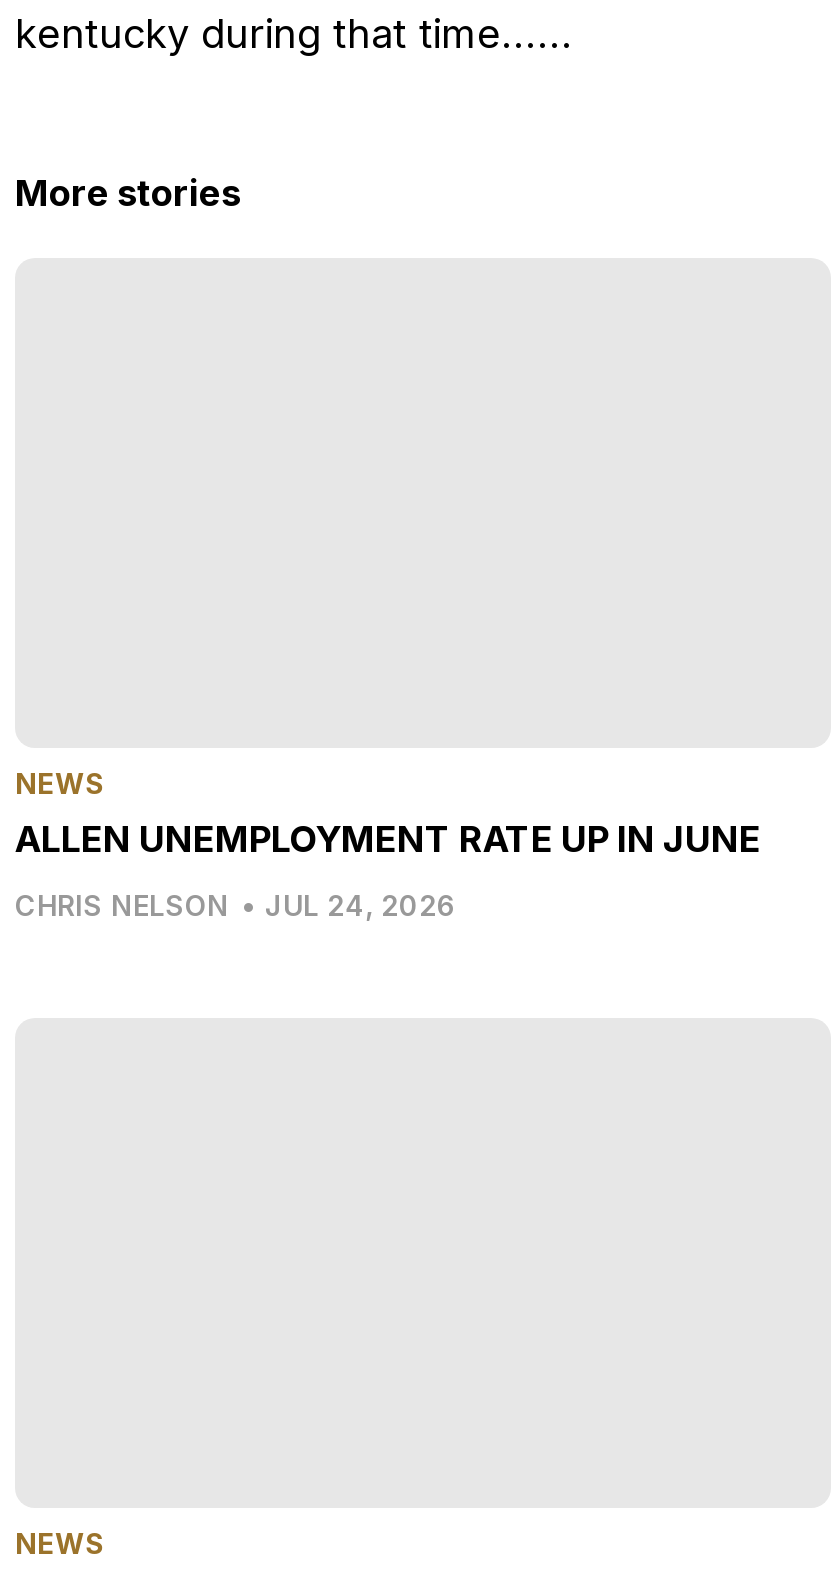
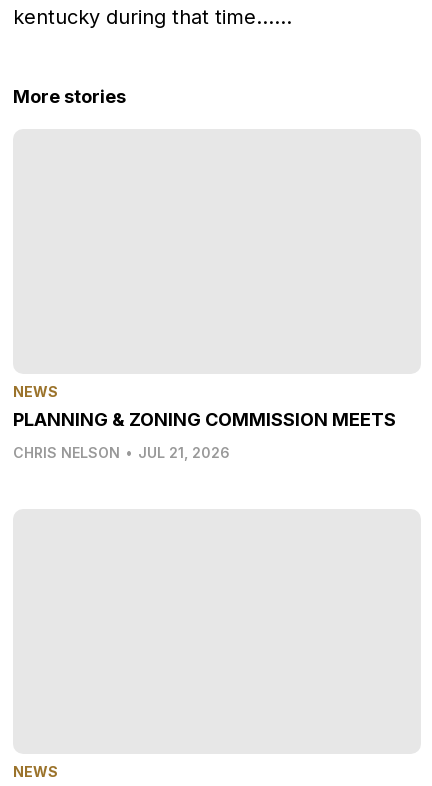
[15,818,761,860] ALLEN UNEMPLOYMENT RATE UP IN JUNE -> [13,409,396,430] PLANNING & ZONING COMMISSION MEETS
[15,888,457,922] CHRIS NELSON • JUL 24, 2026 -> [13,444,230,461] CHRIS NELSON • JUL 21, 2026

